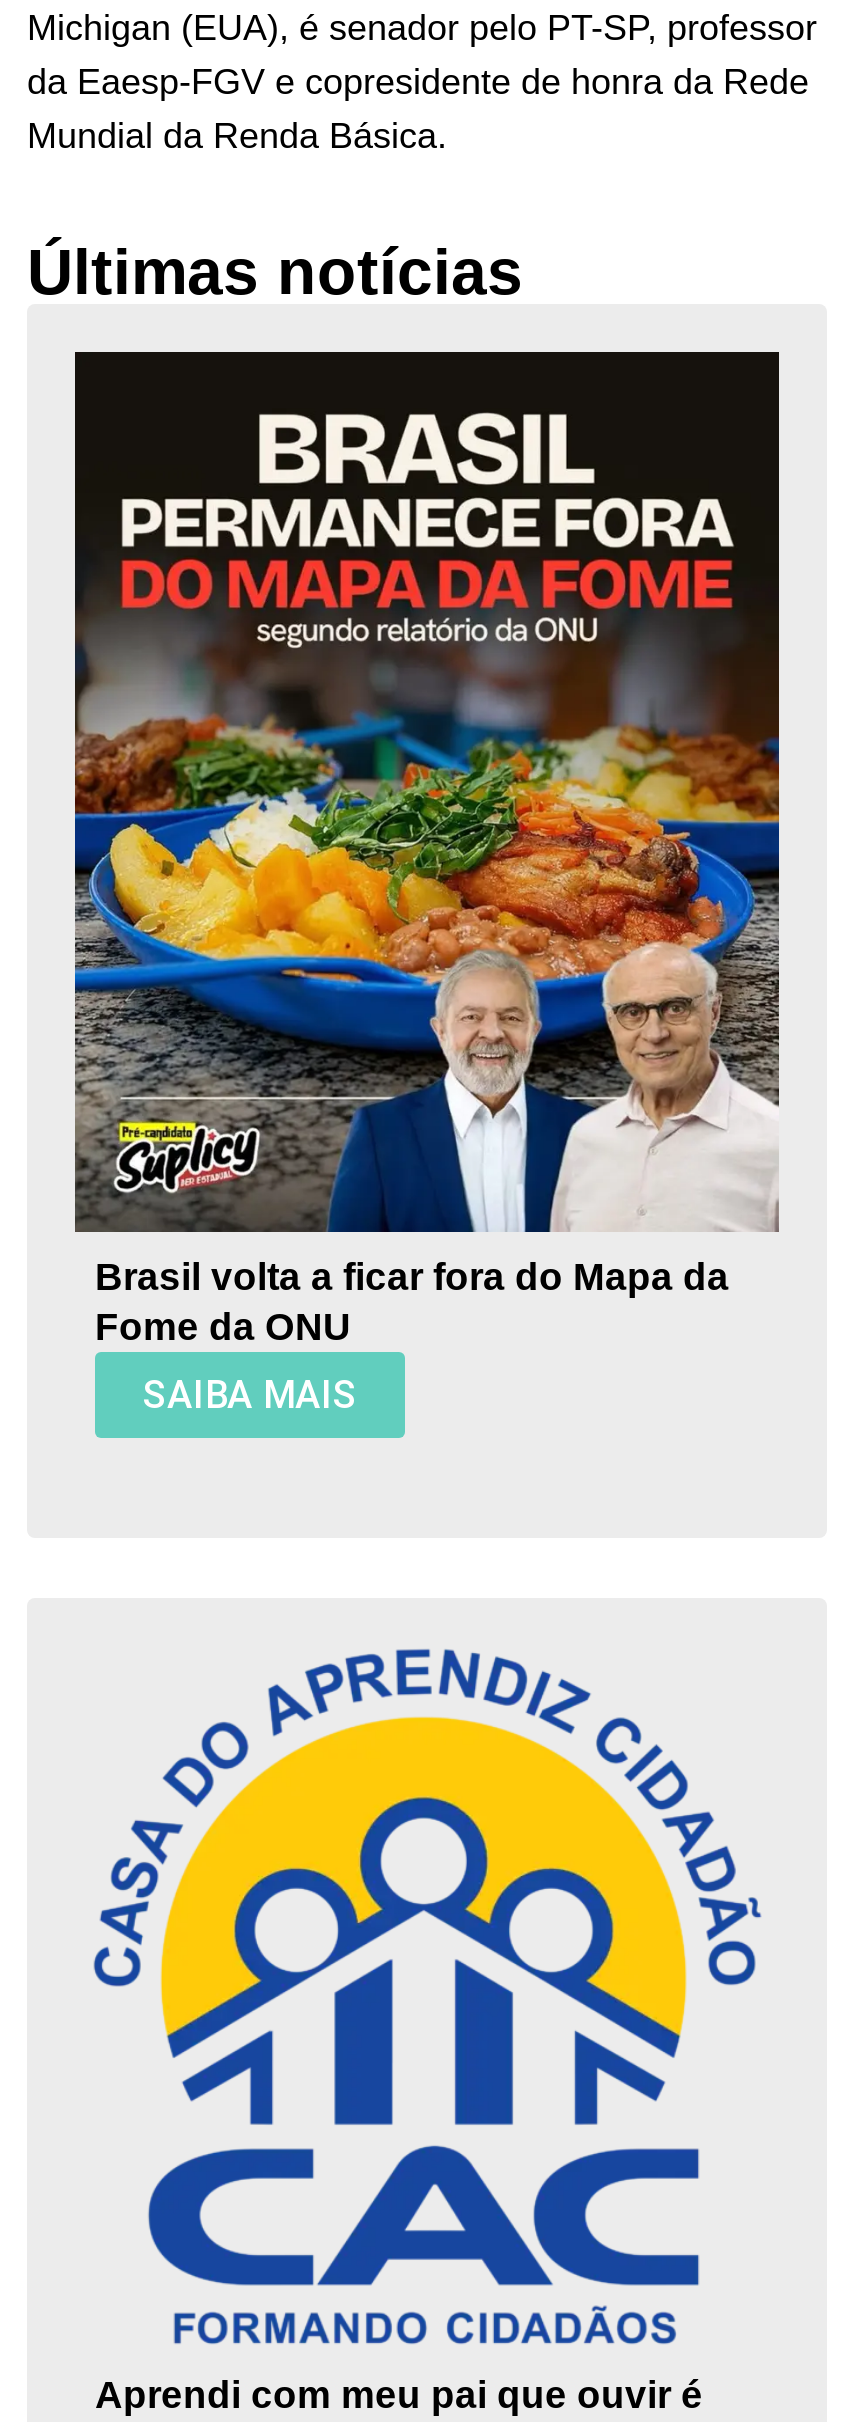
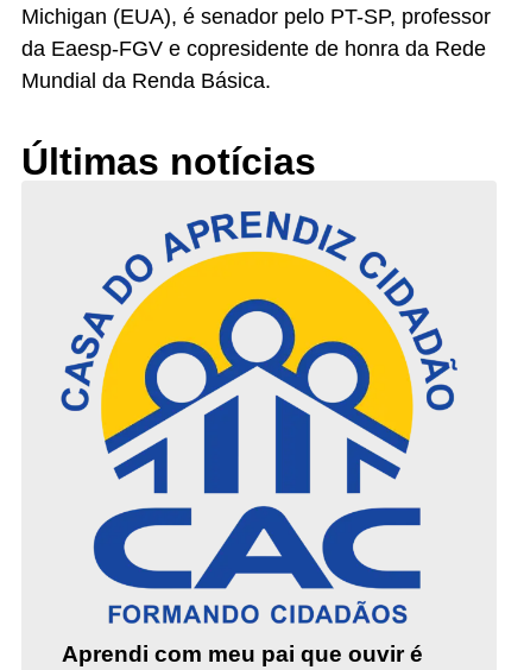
[73,350,781,1419] [image] | Brasil volta a ficar fora do Mapa da | Fome da ONU | SAIBA MAIS -> none

